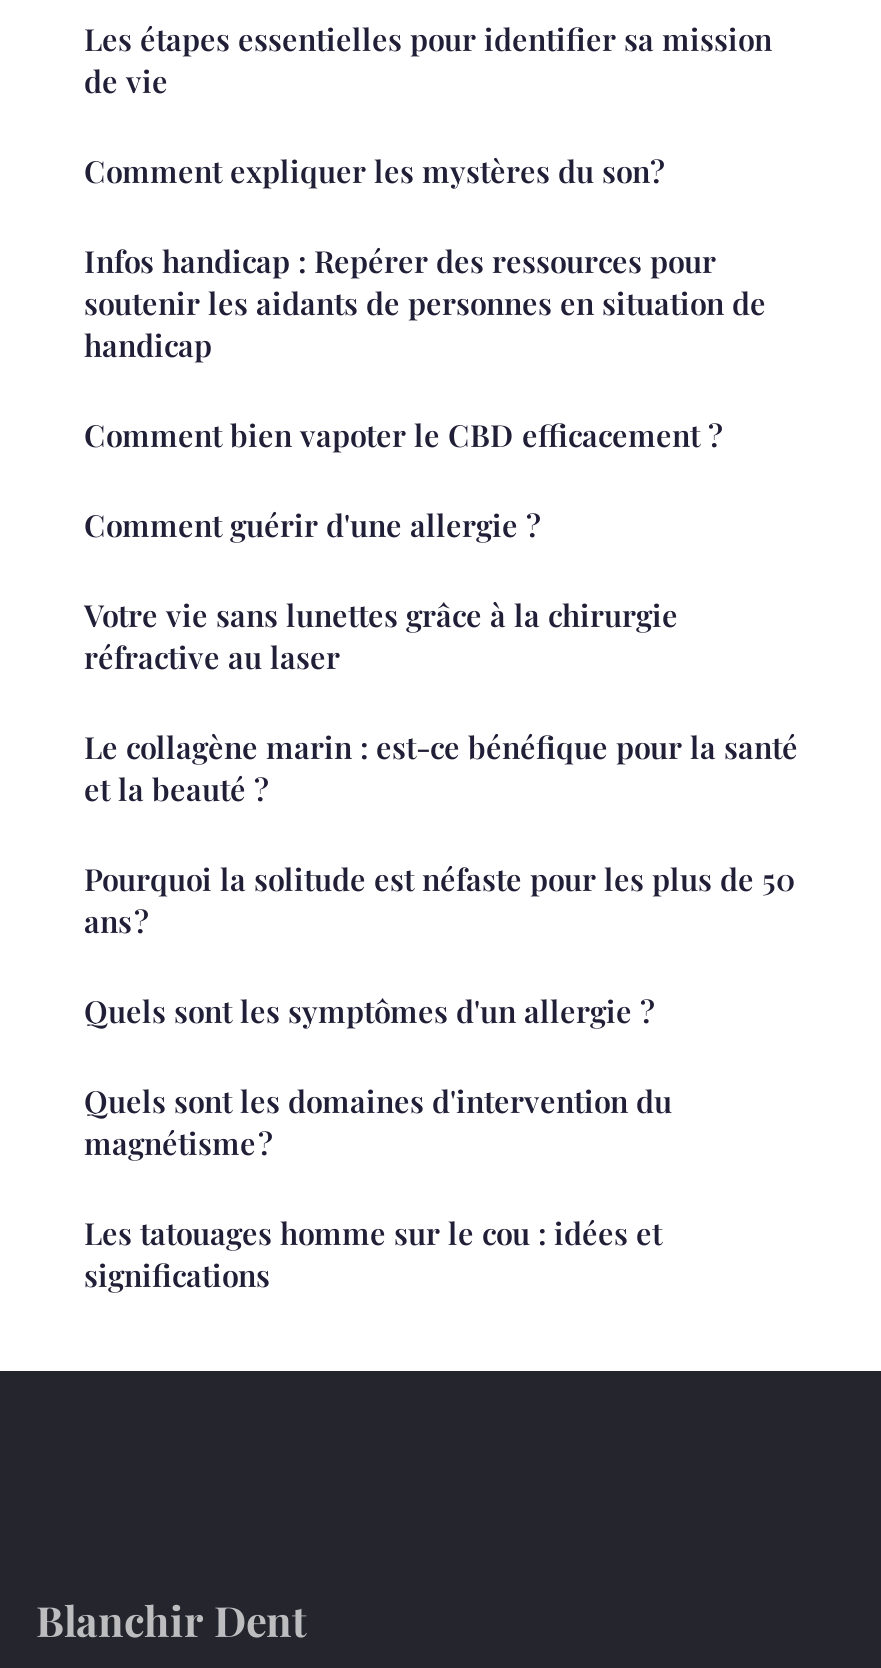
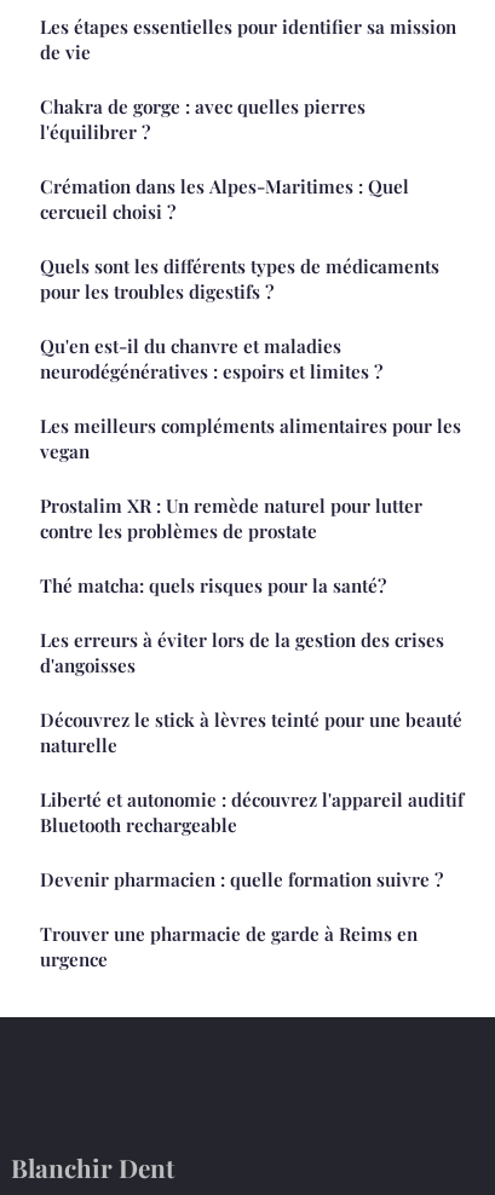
[84,151,798,1295] Comment expliquer les mystères du son? | Infos handicap : Repérer des ressources pour | soutenir les aidants de personnes en situation de | handicap | Comment bien vapoter le CBD efficacement ? | Comment guérir d'une allergie ? | Votre vie sans lunettes grâce à la chirurgie | réfractive au laser | Le collagène marin : est-ce bénéfique pour la santé | et la beauté ? | Pourquoi la solitude est néfaste pour les plus de 50 | ans ? | Quels sont les symptômes d'un allergie ? | Quels sont les domaines d'intervention du | magnétisme ? | Les tatouages homme sur le cou : idées et | significations -> [40,94,464,971] Chakra de gorge : avec quelles pierres | l'équilibrer ? | Crémation dans les Alpes-Maritimes : Quel | cercueil choisi ? | Quels sont les différents types de médicaments | pour les troubles digestifs ? | Qu'en est-il du chanvre et maladies | neurodégénératives : espoirs et limites ? | Les meilleurs compléments alimentaires pour les | vegan | Prostalim XR : Un remède naturel pour lutter | contre les problèmes de prostate | Thé matcha: quels risques pour la santé? | Les erreurs à éviter lors de la gestion des crises | d'angoisses | Découvrez le stick à lèvres teinté pour une beauté | naturelle | Liberté et autonomie : découvrez l'appareil auditif | Bluetooth rechargeable | Devenir pharmacien : quelle formation suivre ? | Trouver une pharmacie de garde à Reims en | urgence

